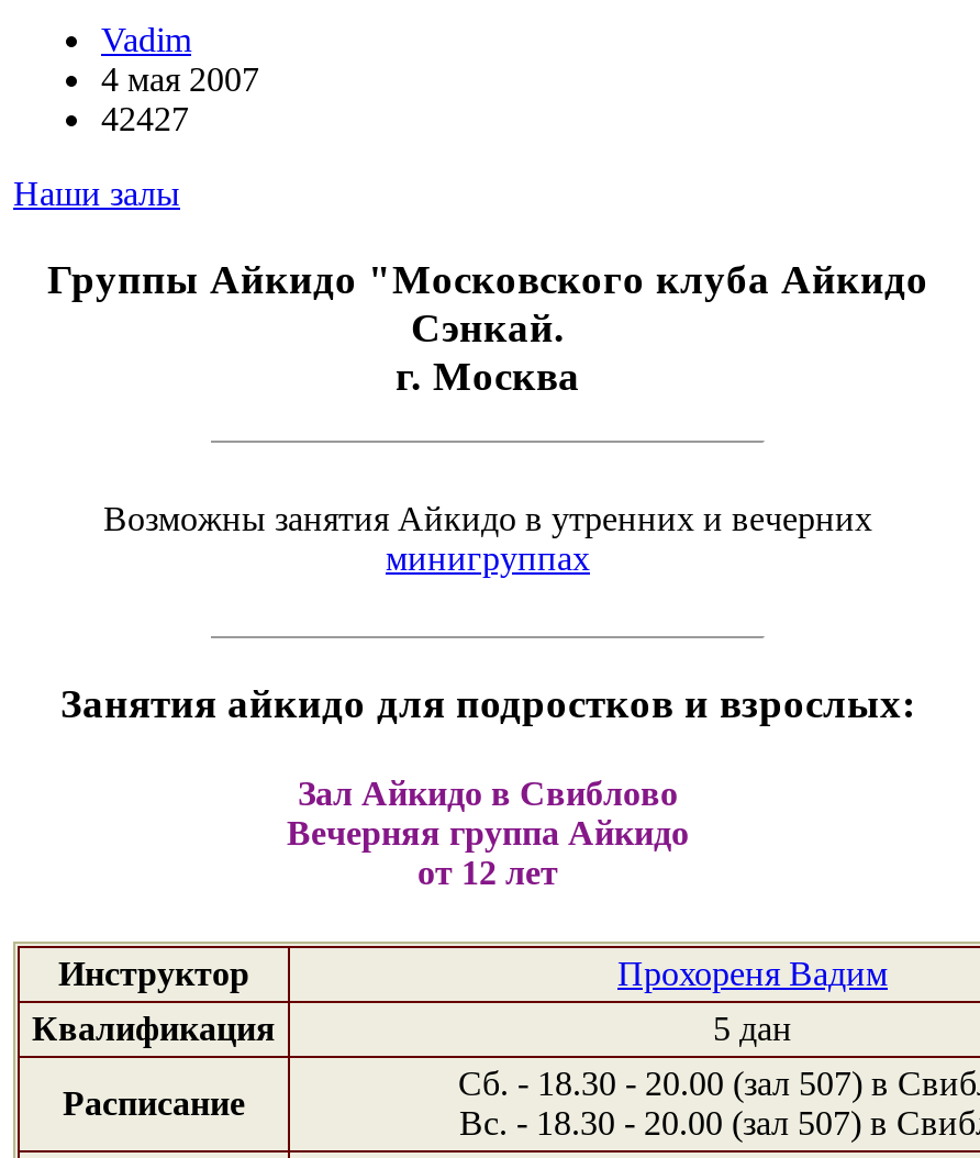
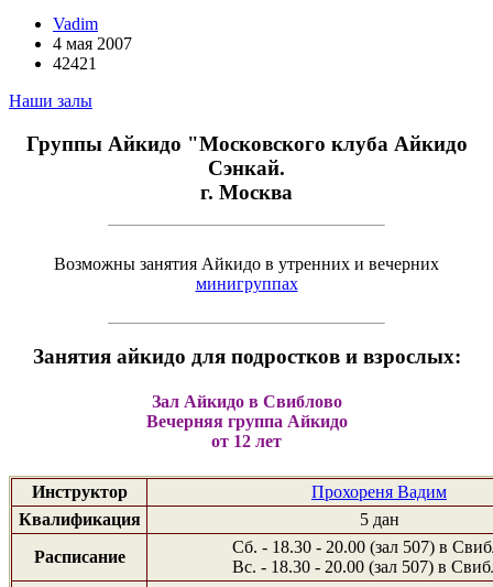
[101,100,189,137] 42427 -> [53,54,97,72] 42421

